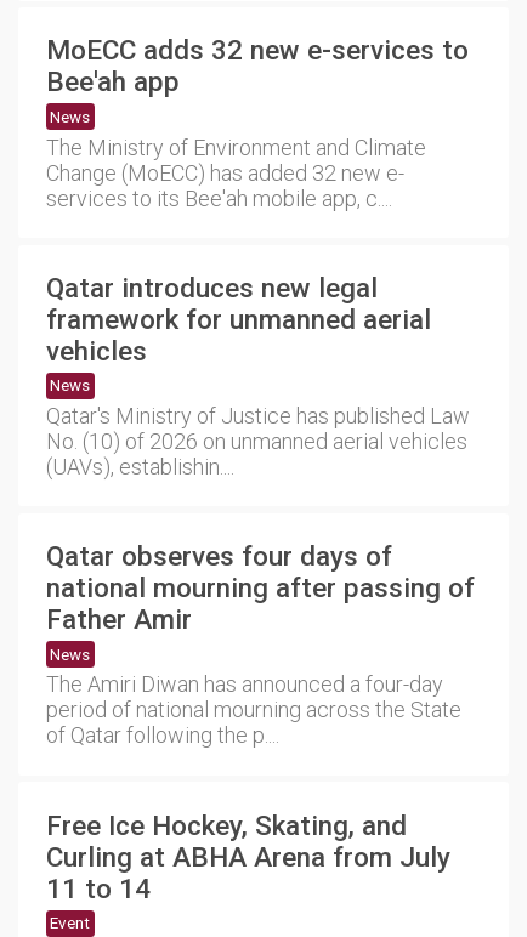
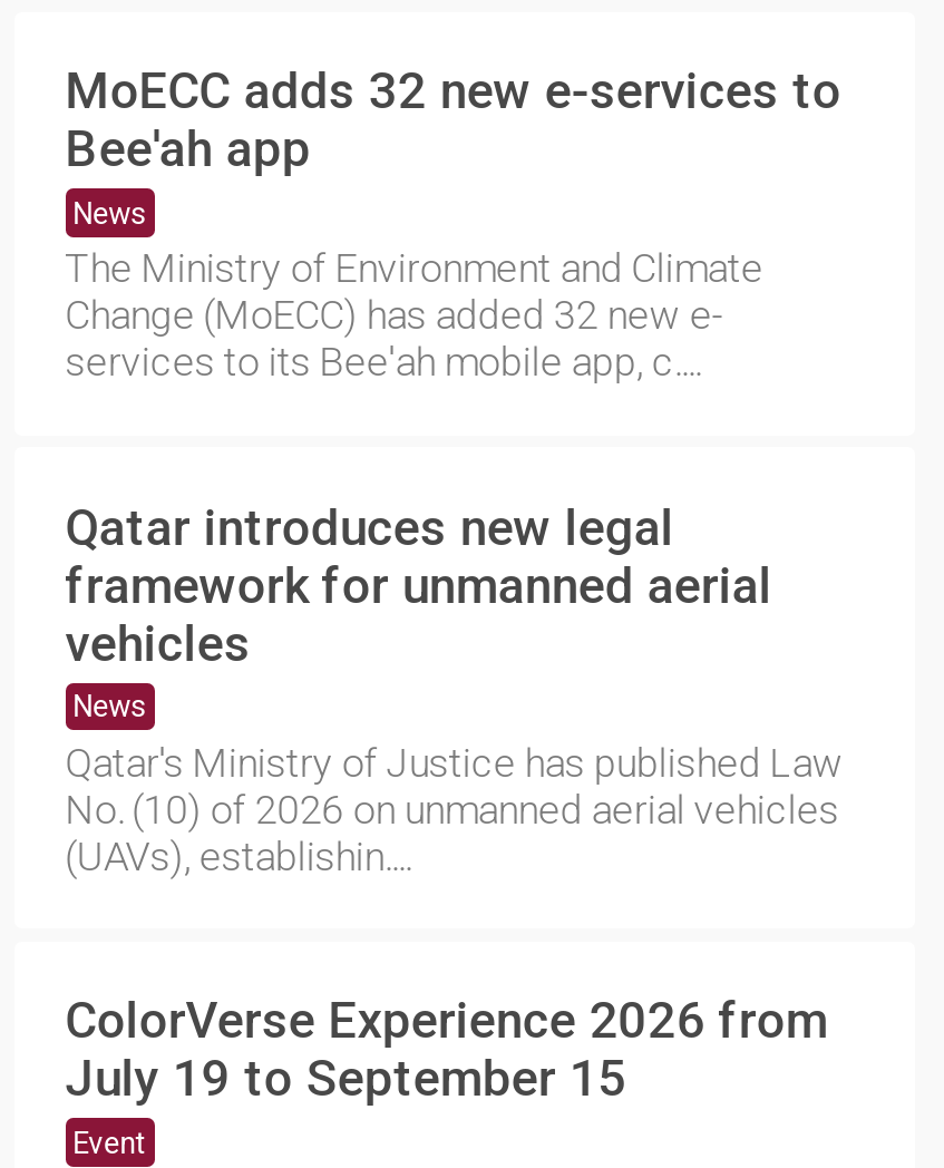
[46,541,475,904] Qatar observes four days of | national mourning after passing of | Father Amir | News | The Amiri Diwan has announced a four-day | period of national mourning across the State | of Qatar following the p.... | Free Ice Hockey, Skating, and | Curling at ABHA Arena from July | 11 to 14 -> [65,992,828,1108] ColorVerse Experience 2026 from | July 19 to September 15

